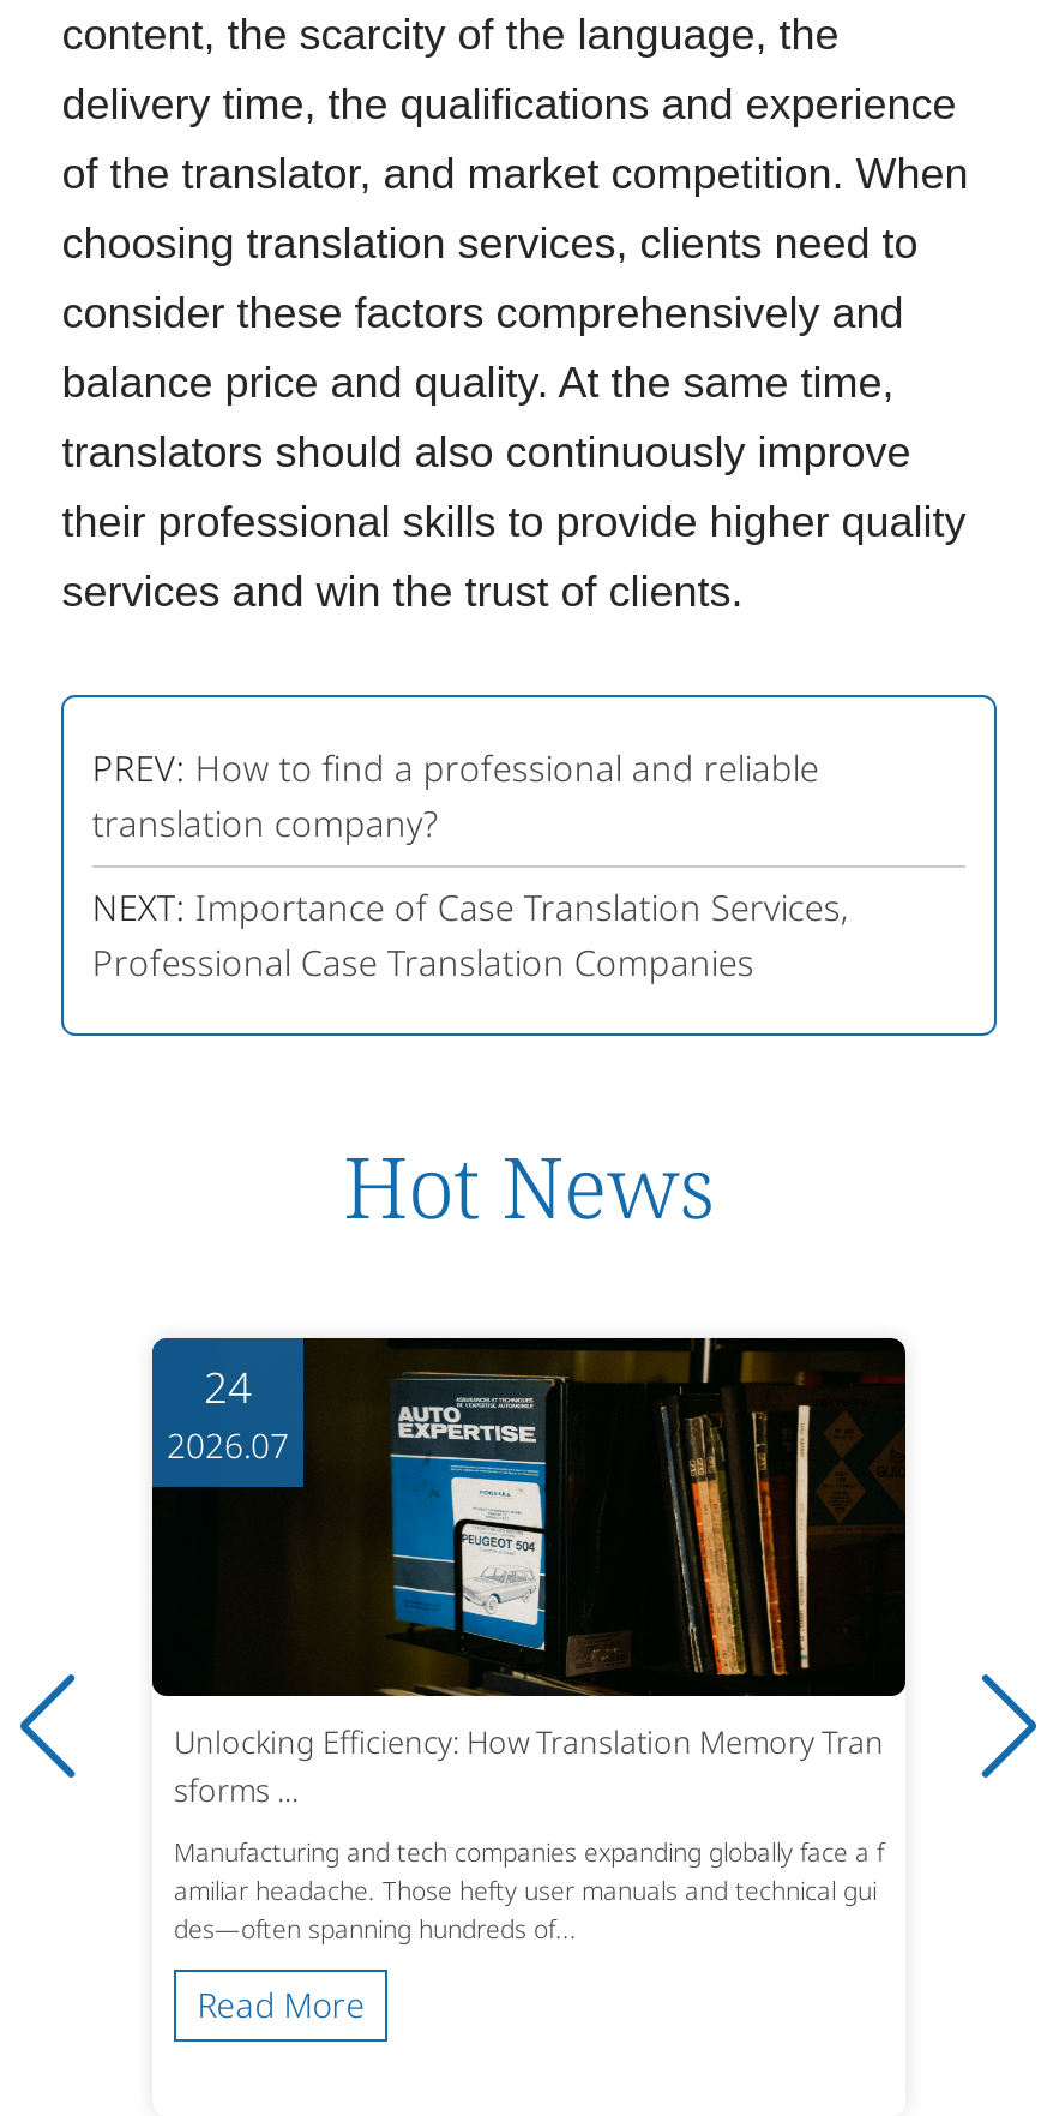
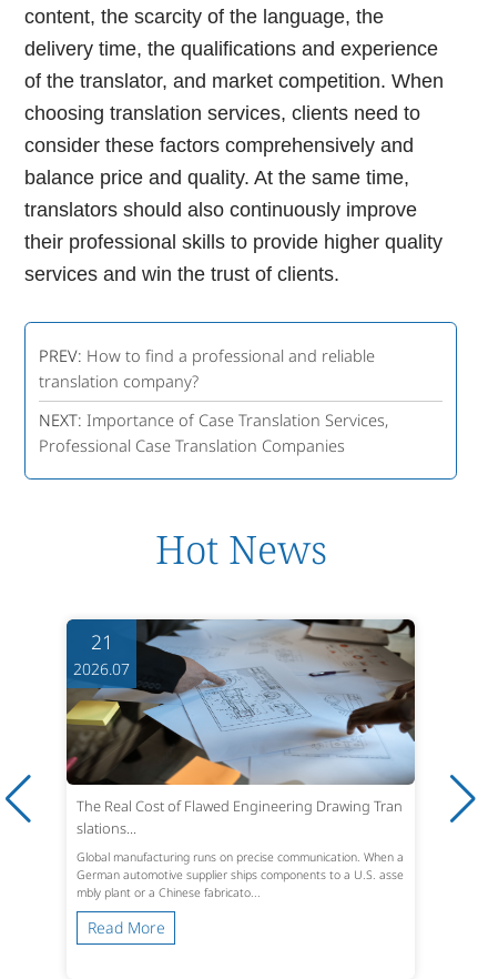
[150,1336,908,1698] [image] | 24 -> [65,618,416,786] [image] | 21
[174,1719,884,1810] Unlocking Efficiency: How Translation Memory Tran | sforms ... -> [77,795,403,838] The Real Cost of Flawed Engineering Drawing Tran | slations...
[174,1836,884,1947] Manufacturing and tech companies expanding globally face a f | amiliar headache. Those hefty user manuals and technical gui | des—often spanning hundreds of... -> [77,850,404,901] Global manufacturing runs on precise communication. When a | German automotive supplier ships components to a U.S. asse | mbly plant or a Chinese fabricato...

